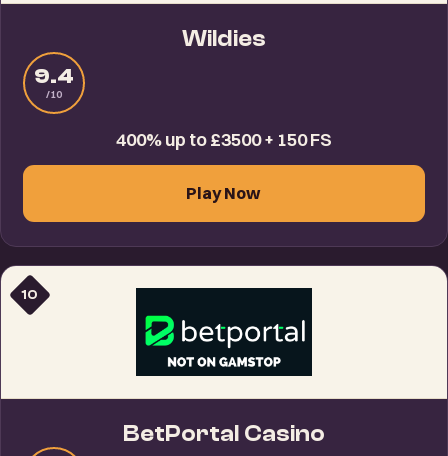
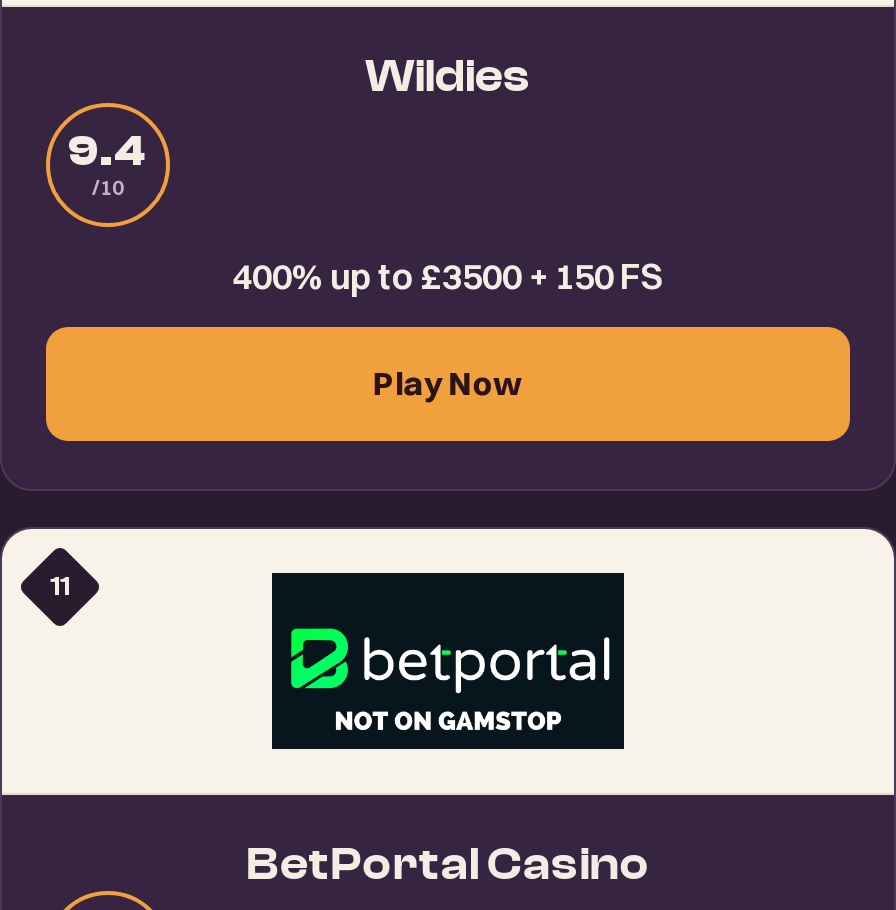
[22,286,38,301] 10 -> [50,571,70,601] 11

